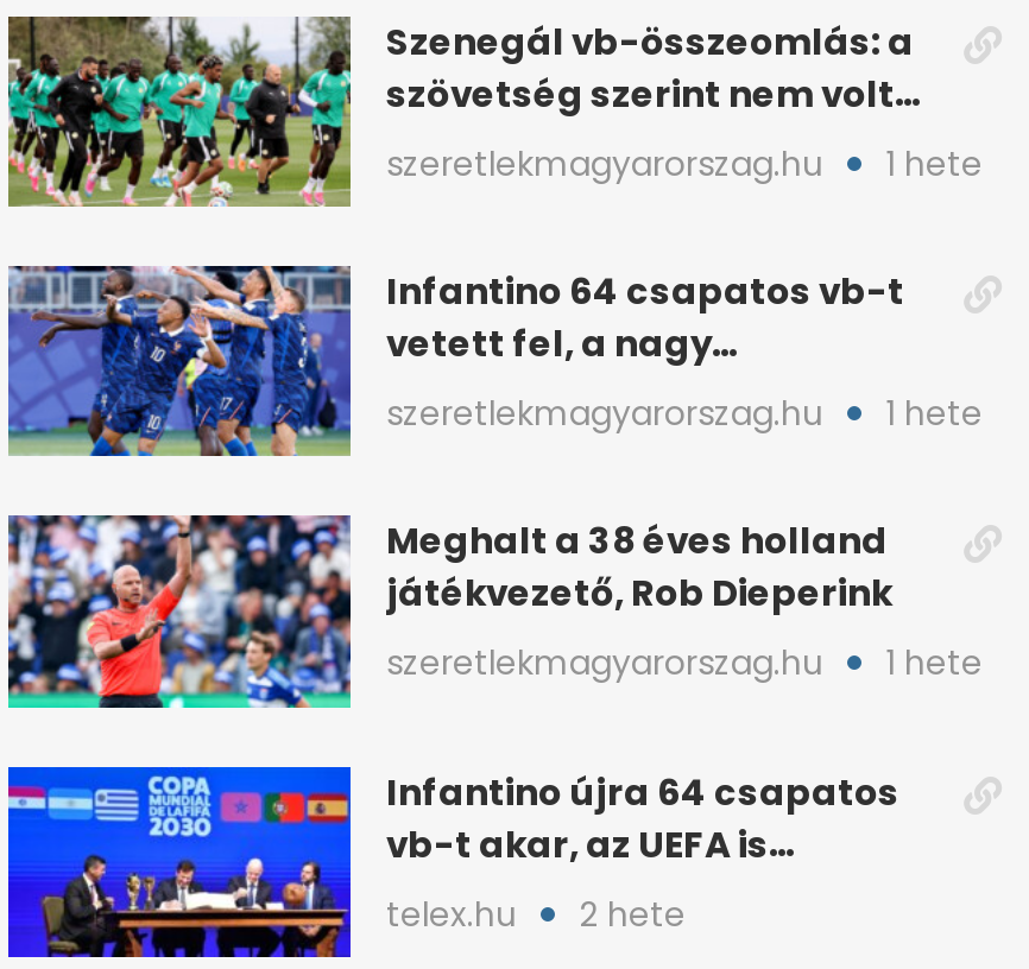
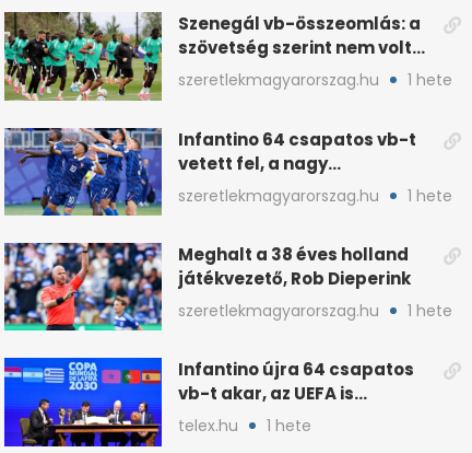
[579,889,686,937] 2 hete -> [267,415,311,437] 1 hete

